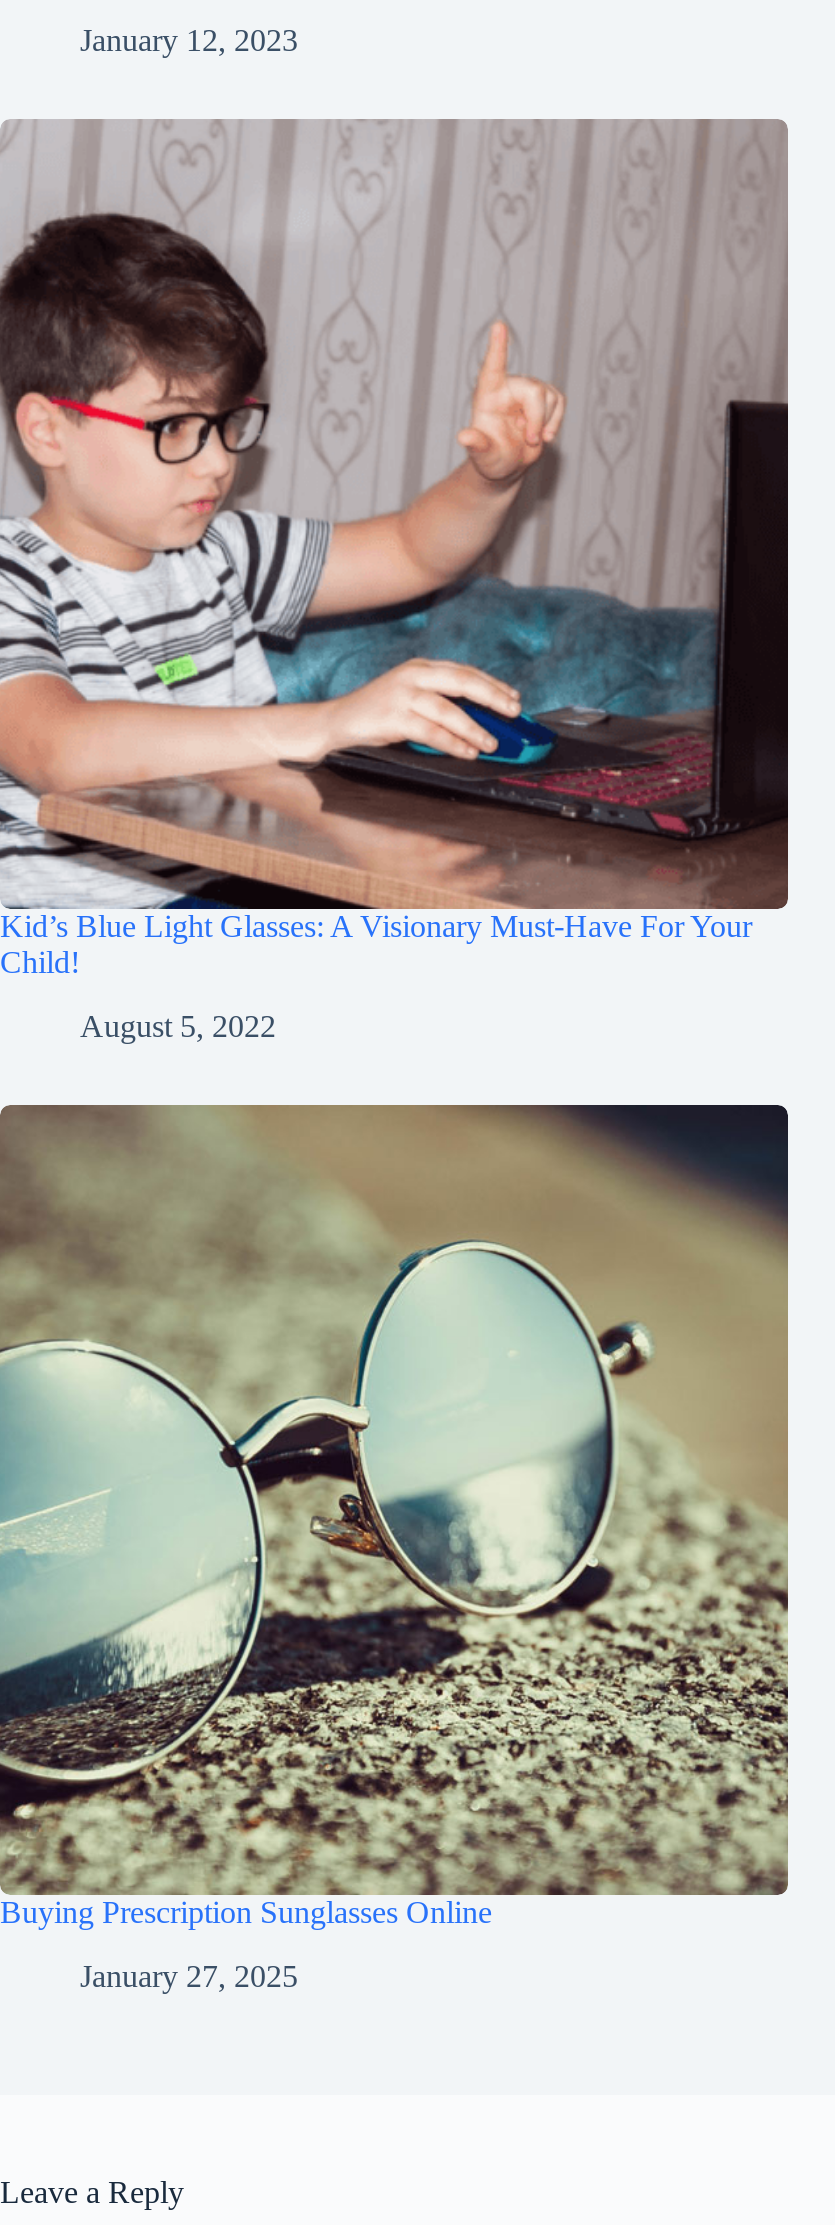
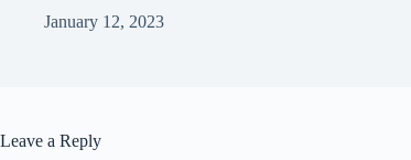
[0,117,790,1044] [image] | Kid’s Blue Light Glasses: A Visionary Must-Have For Your | Child! | August 5, 2022 -> none
[0,1103,790,1994] [image] | Buying Prescription Sunglasses Online | January 27, 2025 -> none

